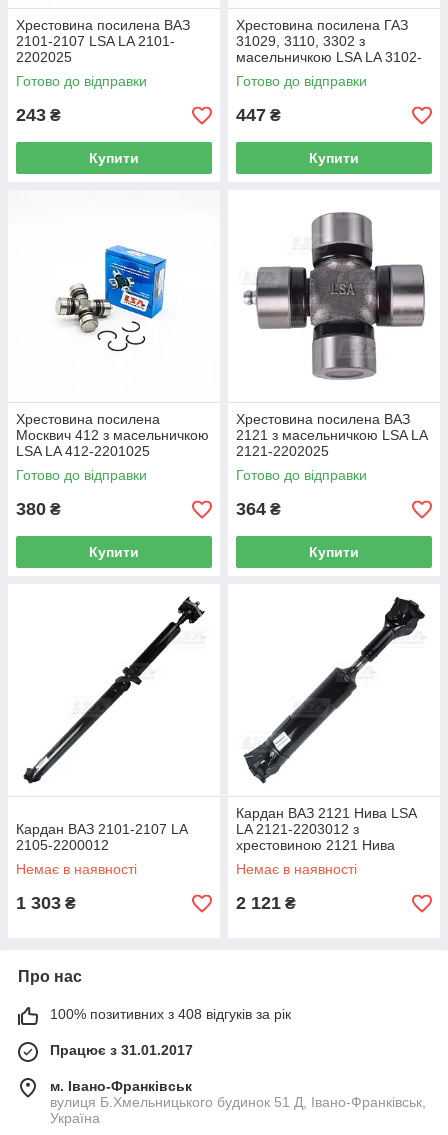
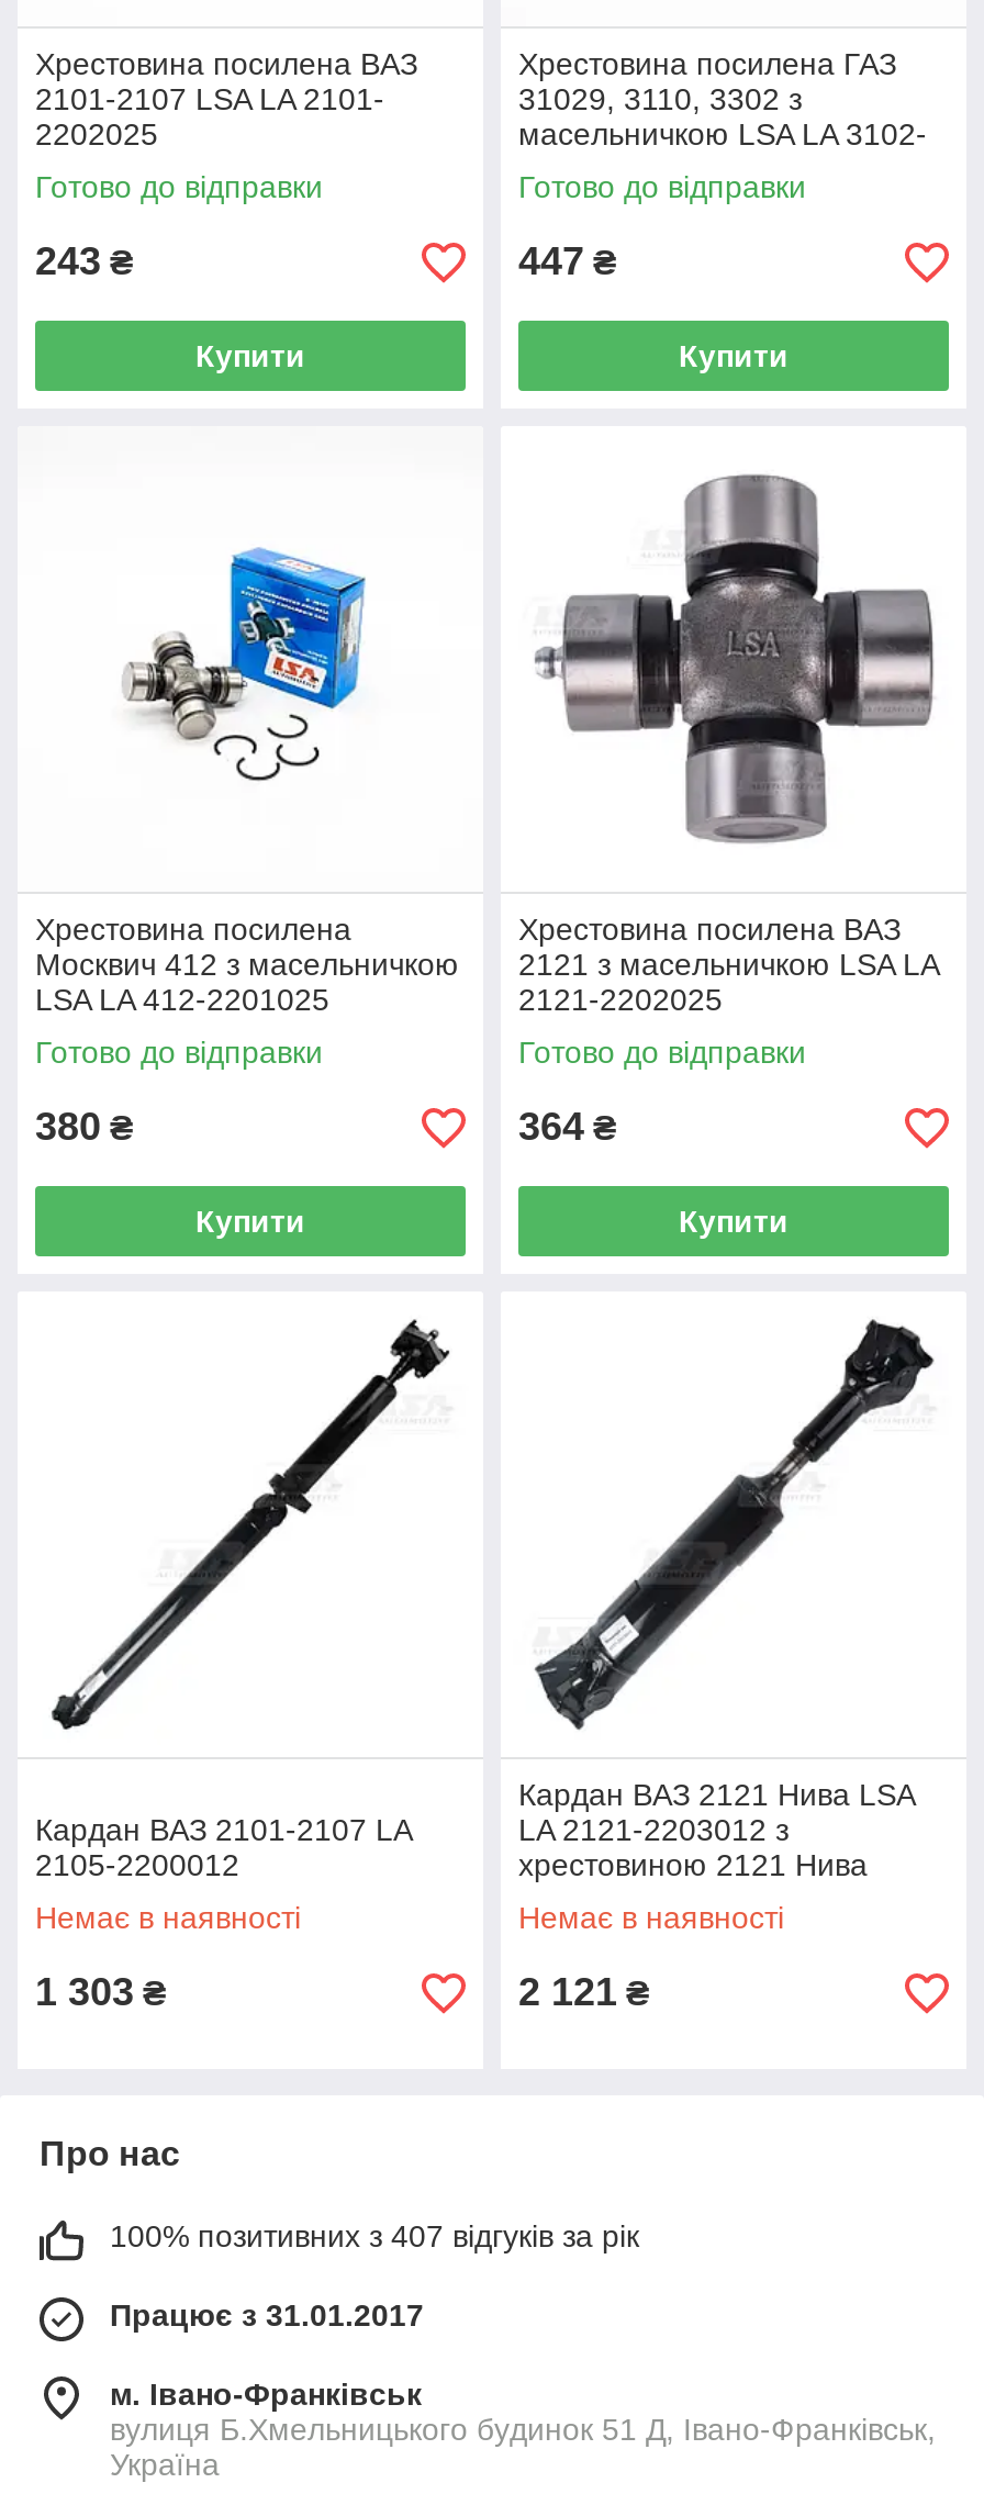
[50,1006,291,1022] 100% позитивних з 408 відгуків за рік -> [110,2218,639,2253] 100% позитивних з 407 відгуків за рік

